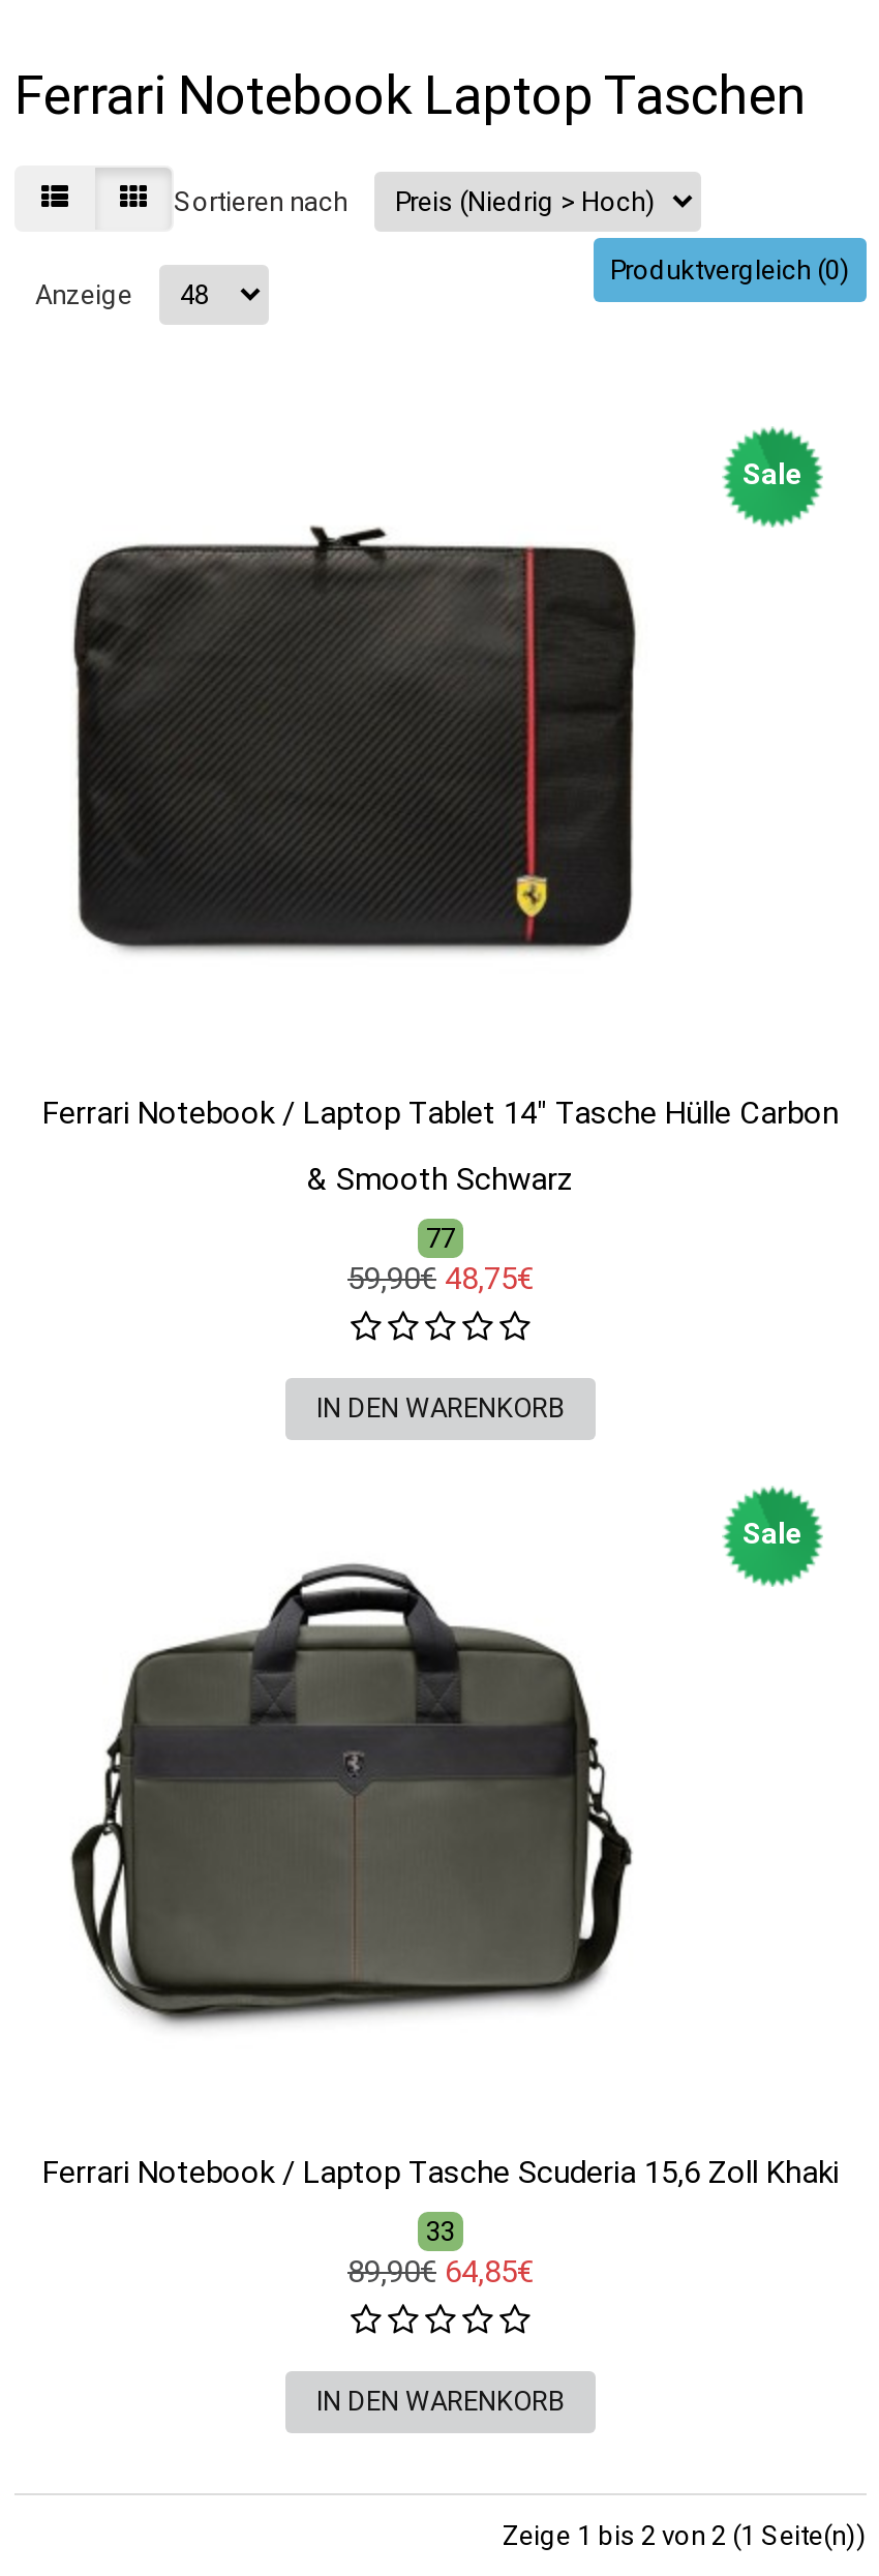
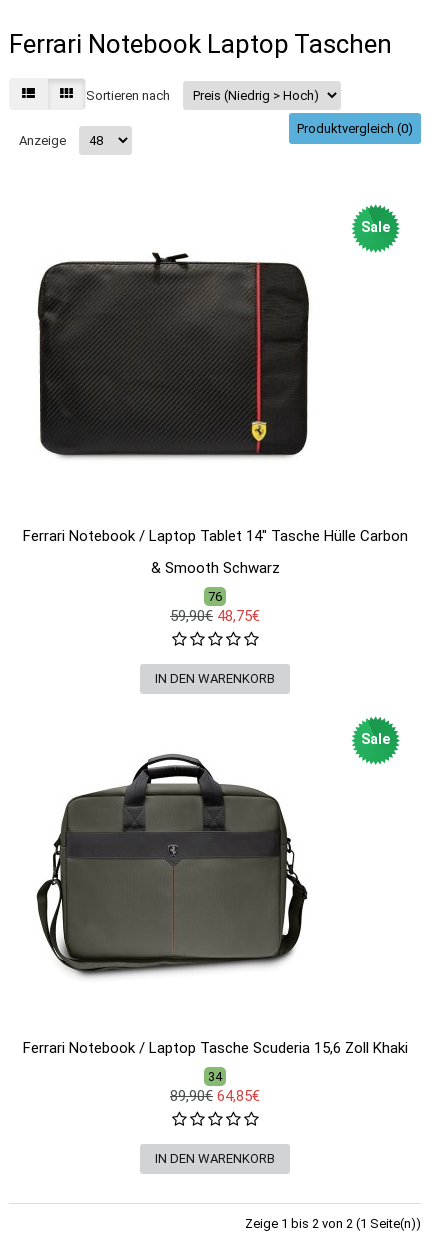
[426,1223,455,1254] 77 -> [208,589,222,604] 76
[426,2216,455,2247] 33 -> [208,1069,222,1084] 34

